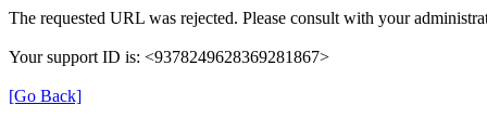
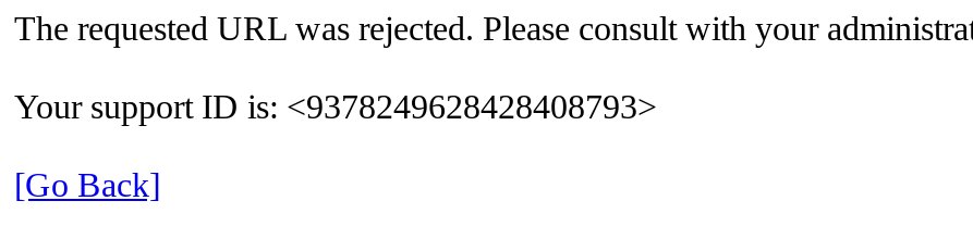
[9,48,329,66] Your support ID is: <9378249628369281867> -> [14,88,657,125] Your support ID is: <9378249628428408793>

